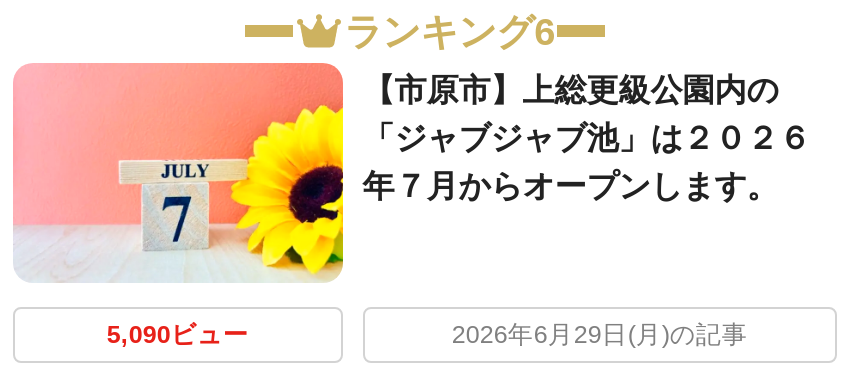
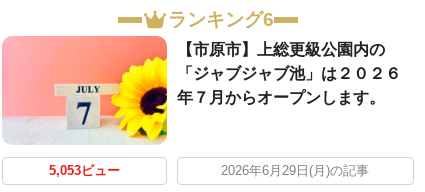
[107,321,249,349] 5,090ビュー -> [49,164,120,178] 5,053ビュー

